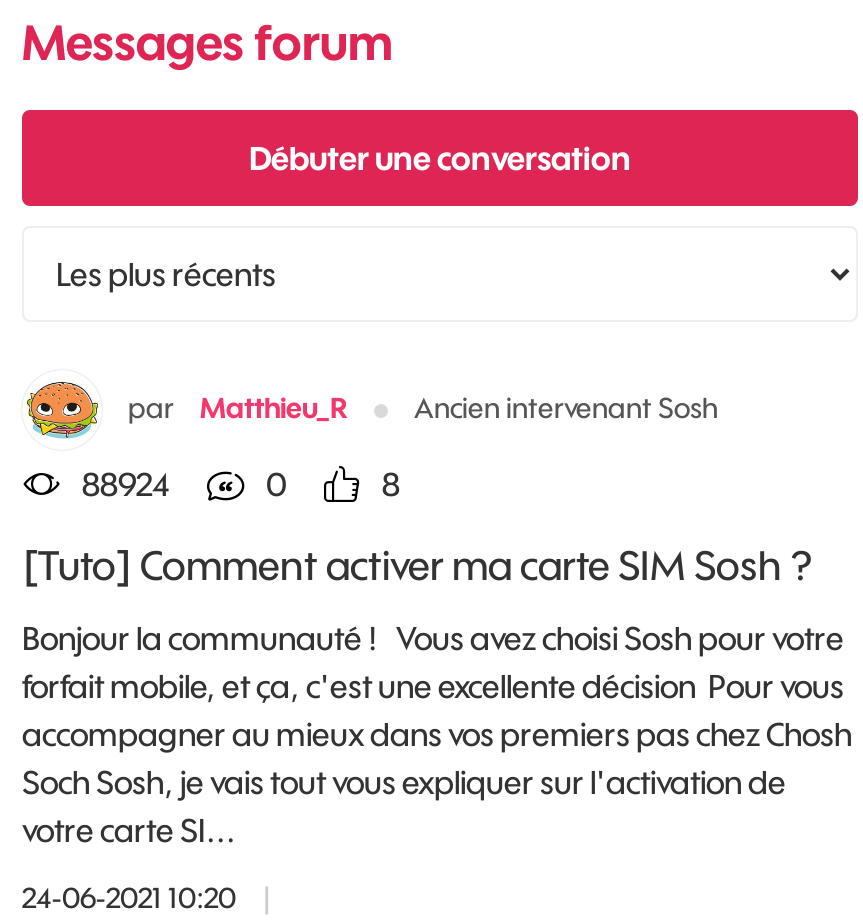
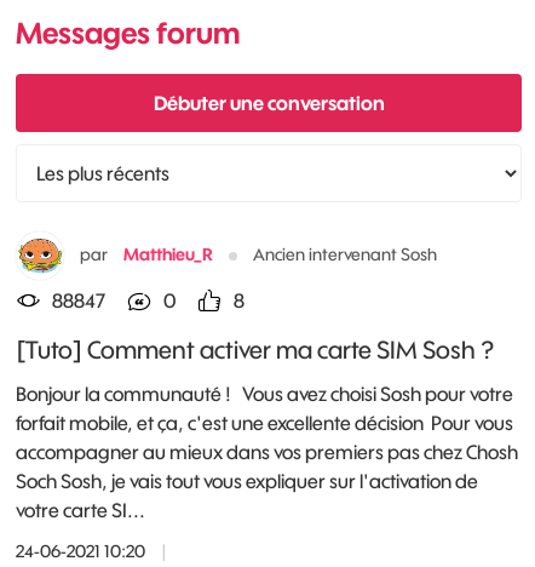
[82,463,170,503] 88924 -> [52,288,105,312] 88847

